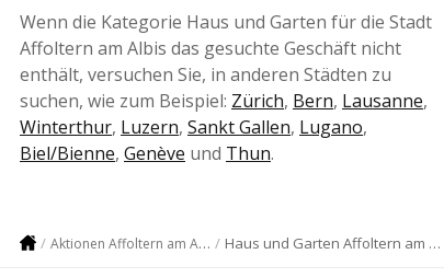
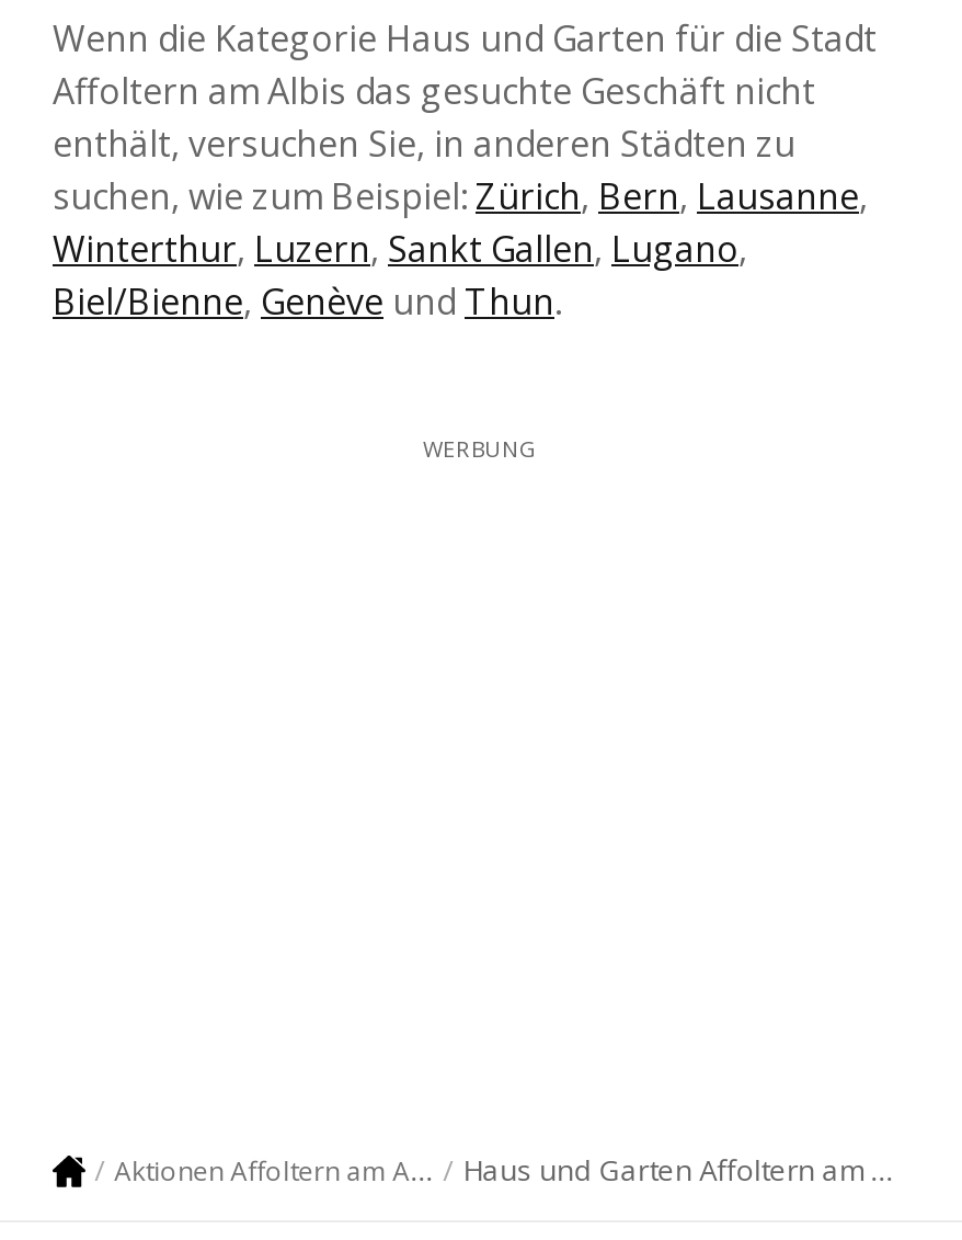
none -> [423,432,537,463] WERBUNG

